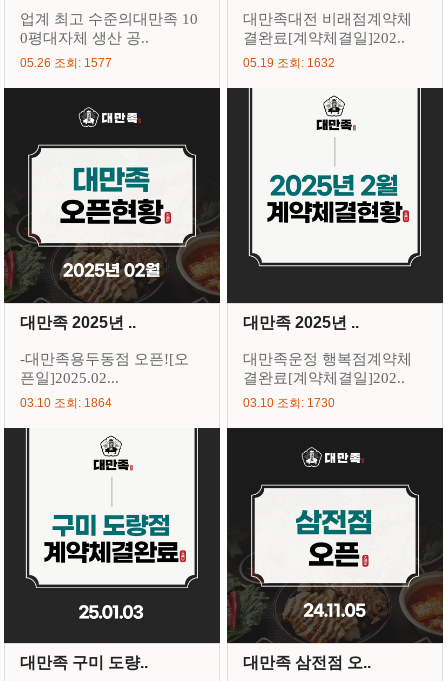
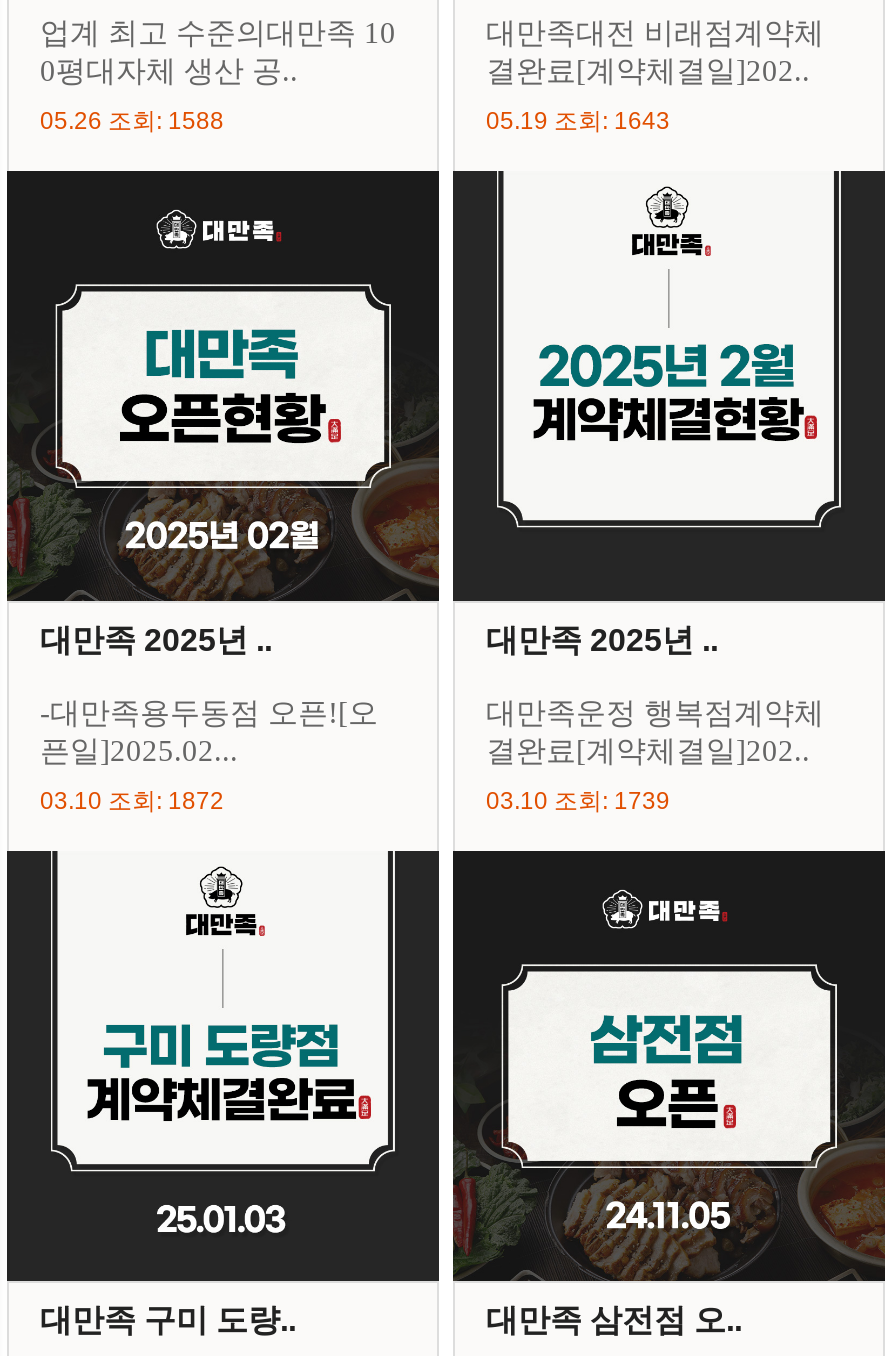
[20,56,112,70] 05.26 조회: 1577 -> [40,108,224,136] 05.26 조회: 1588
[243,56,335,70] 05.19 조회: 1632 -> [486,108,670,136] 05.19 조회: 1643
[20,396,112,410] 03.10 조회: 1864 -> [40,788,224,816] 03.10 조회: 1872
[243,396,335,410] 03.10 조회: 1730 -> [486,788,670,816] 03.10 조회: 1739

